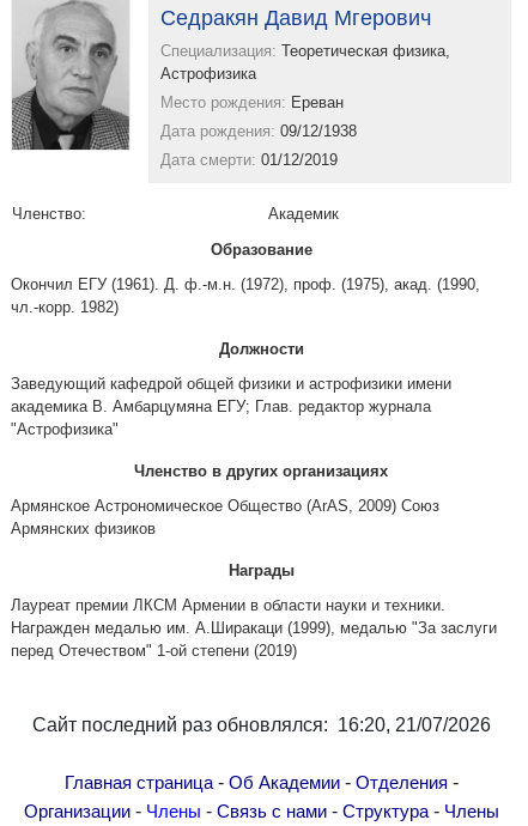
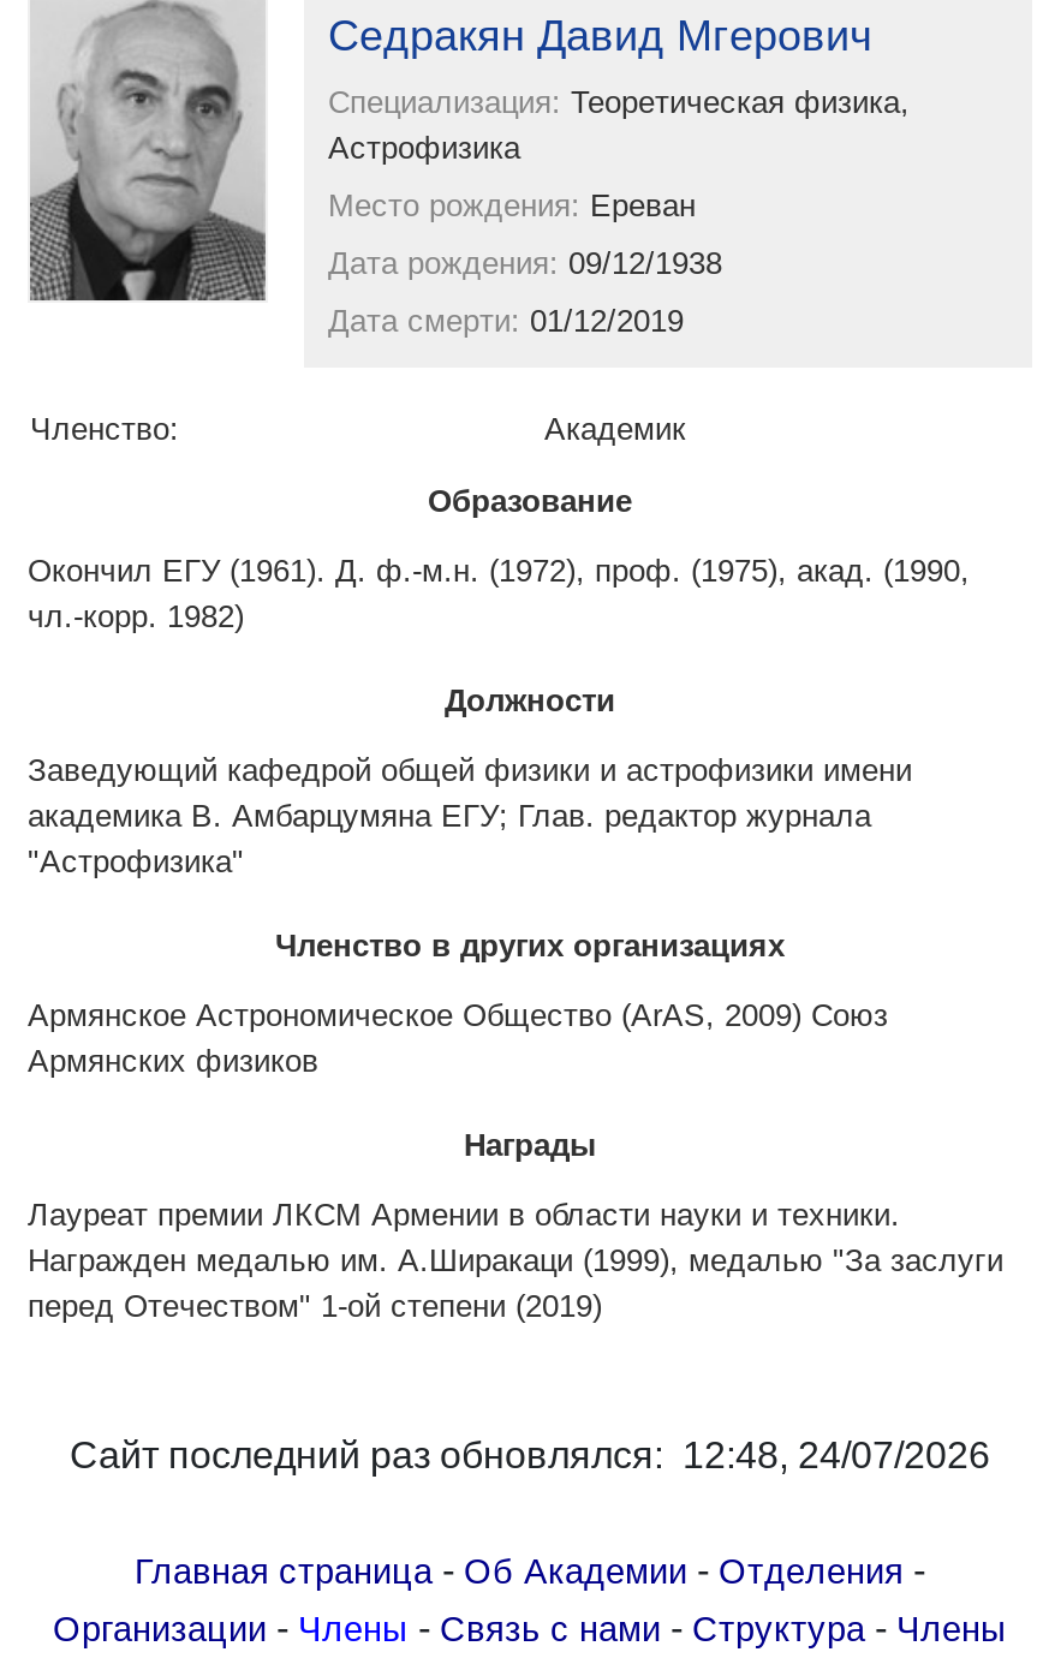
[32,715,490,735] Сайт последний раз обновлялся: 16:20, 21/07/2026 -> [70,1435,990,1475] Сайт последний раз обновлялся: 12:48, 24/07/2026

